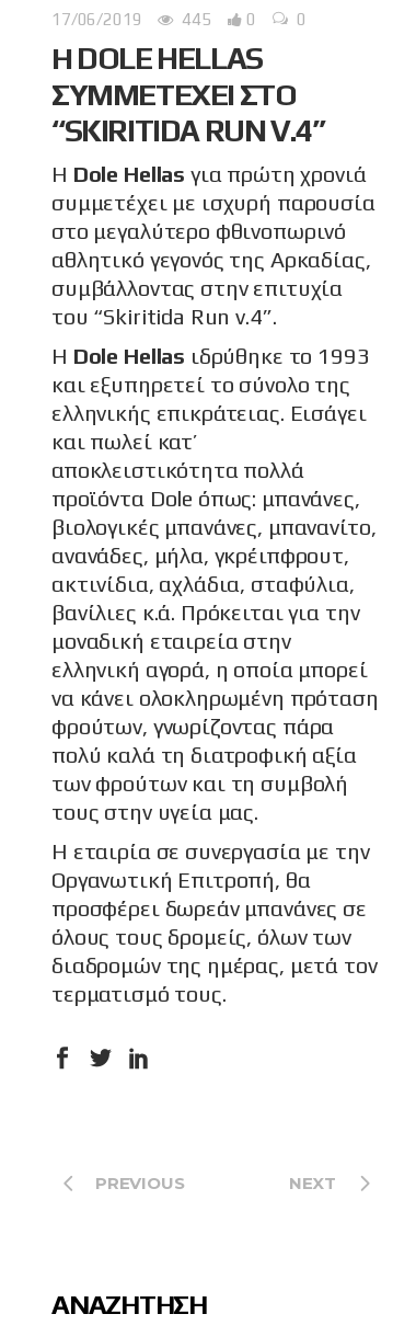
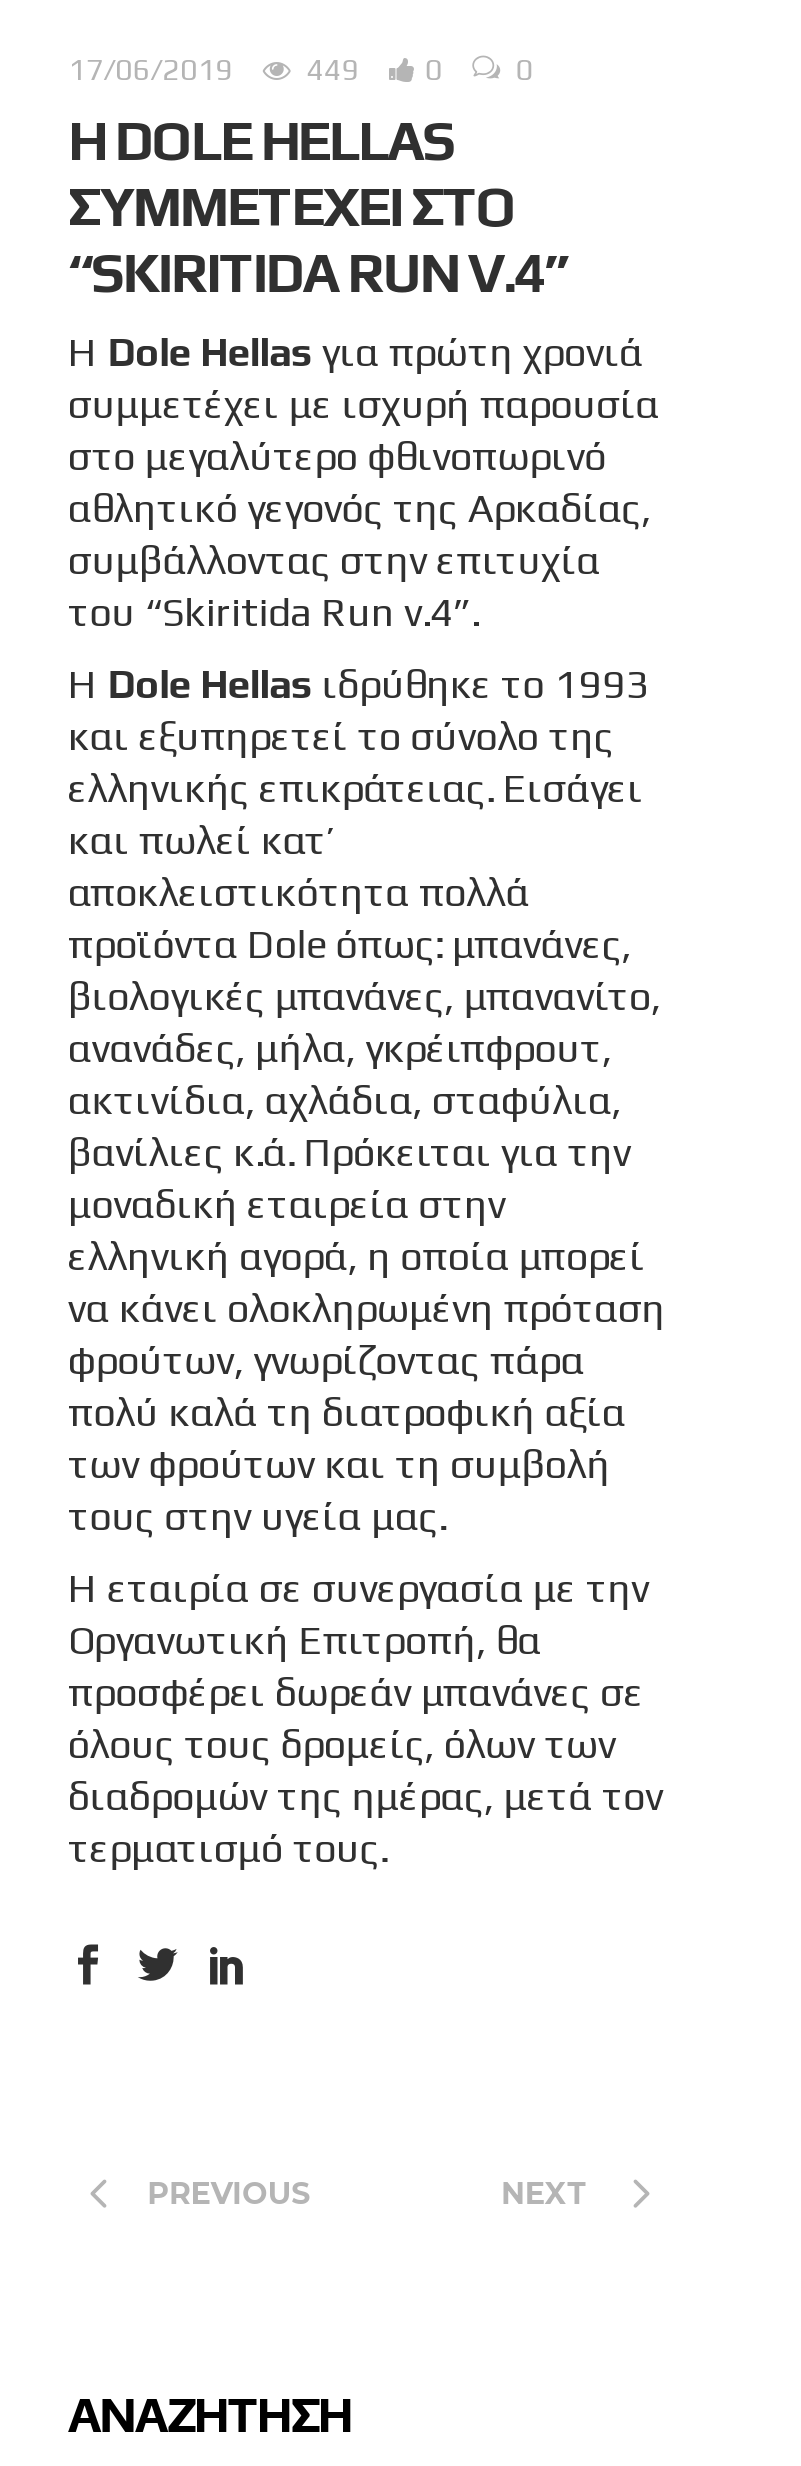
[182,10,306,29] 445 0 0 -> [306,53,533,87] 449 0 0

